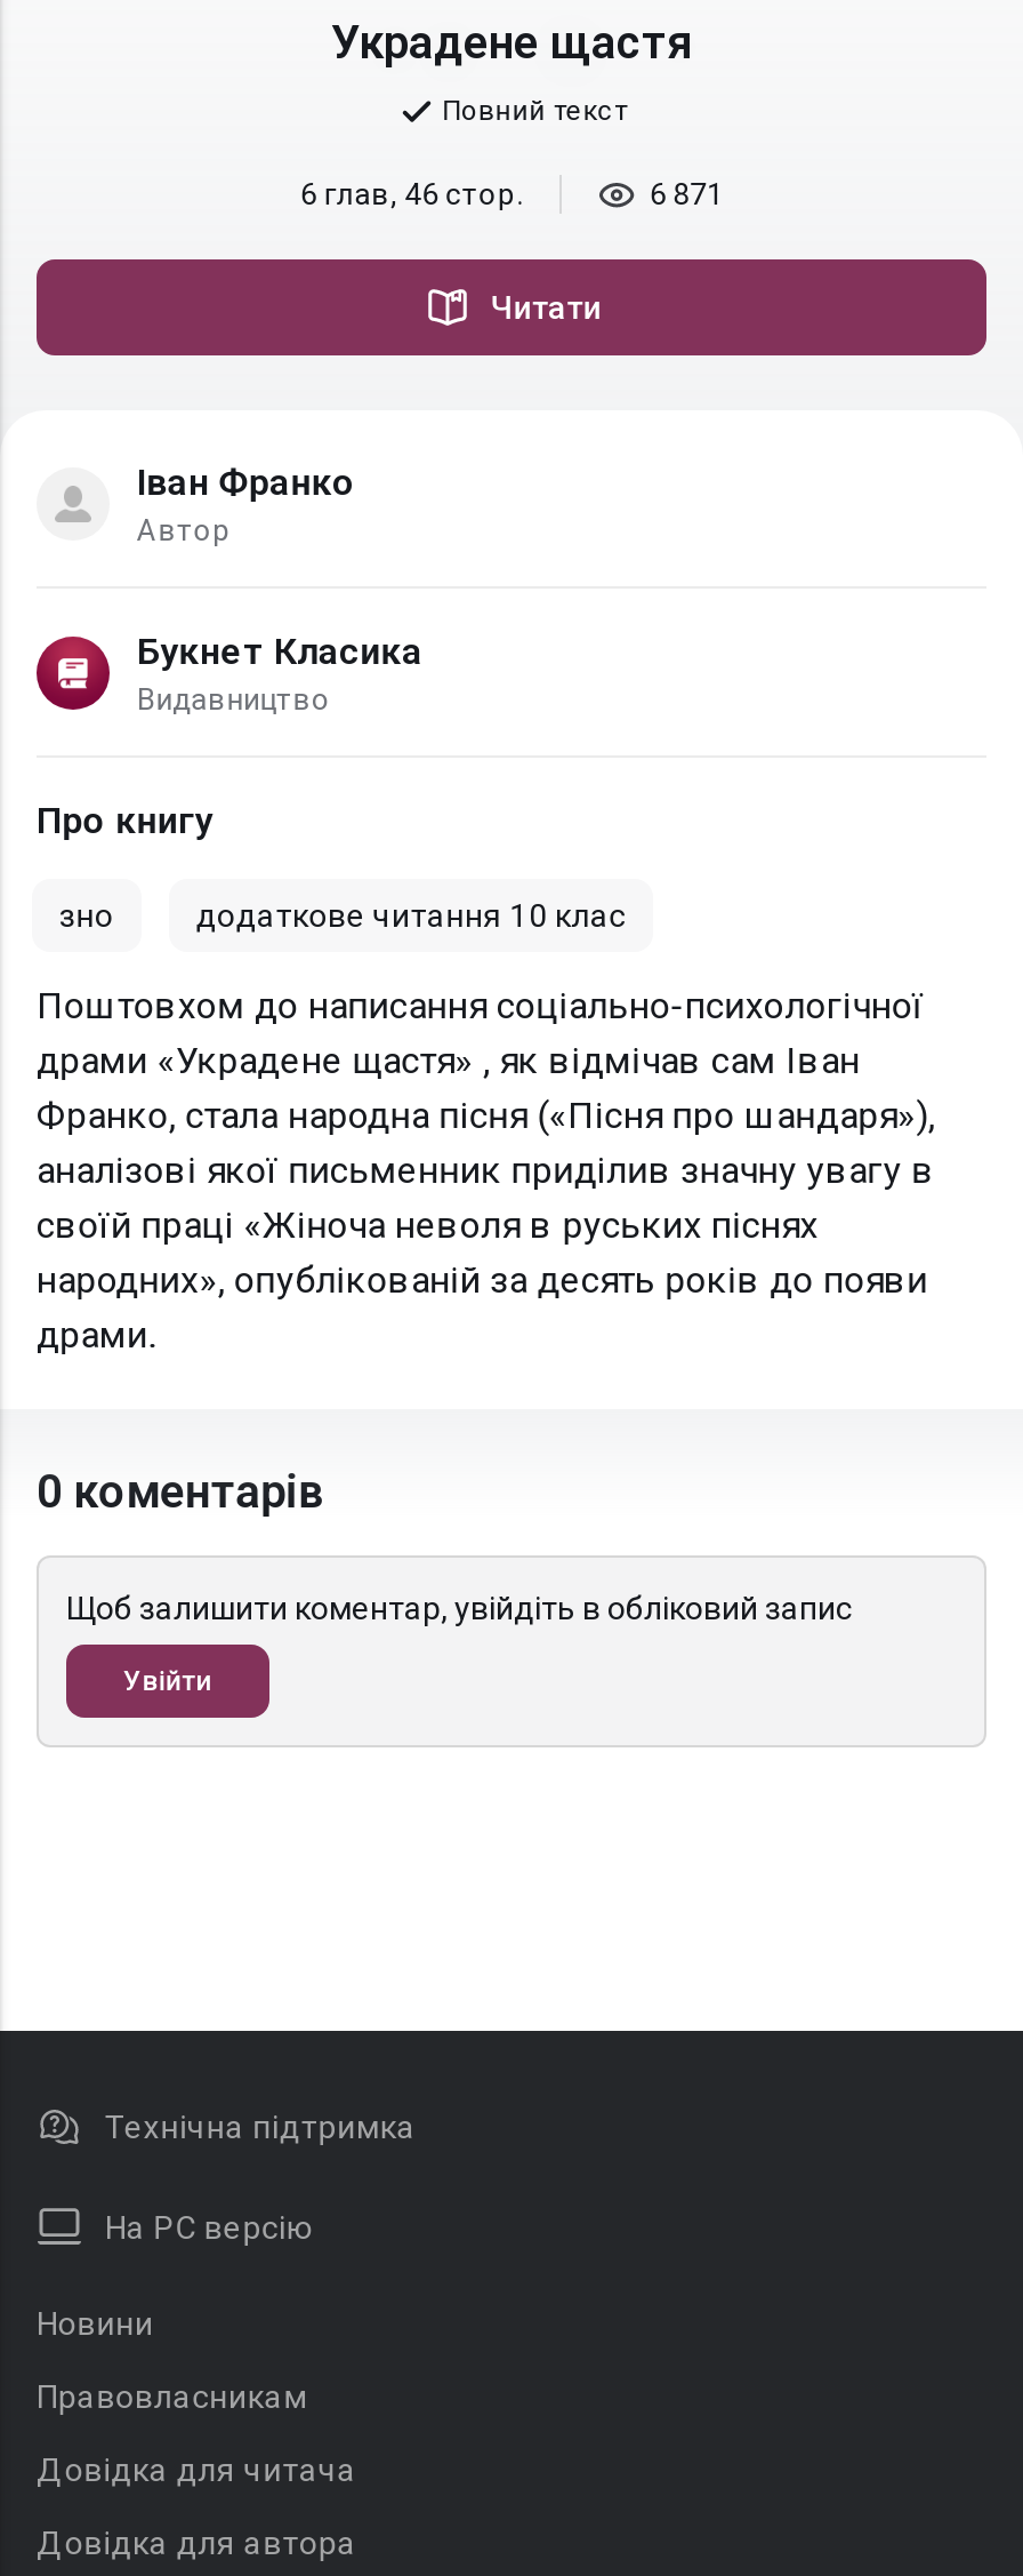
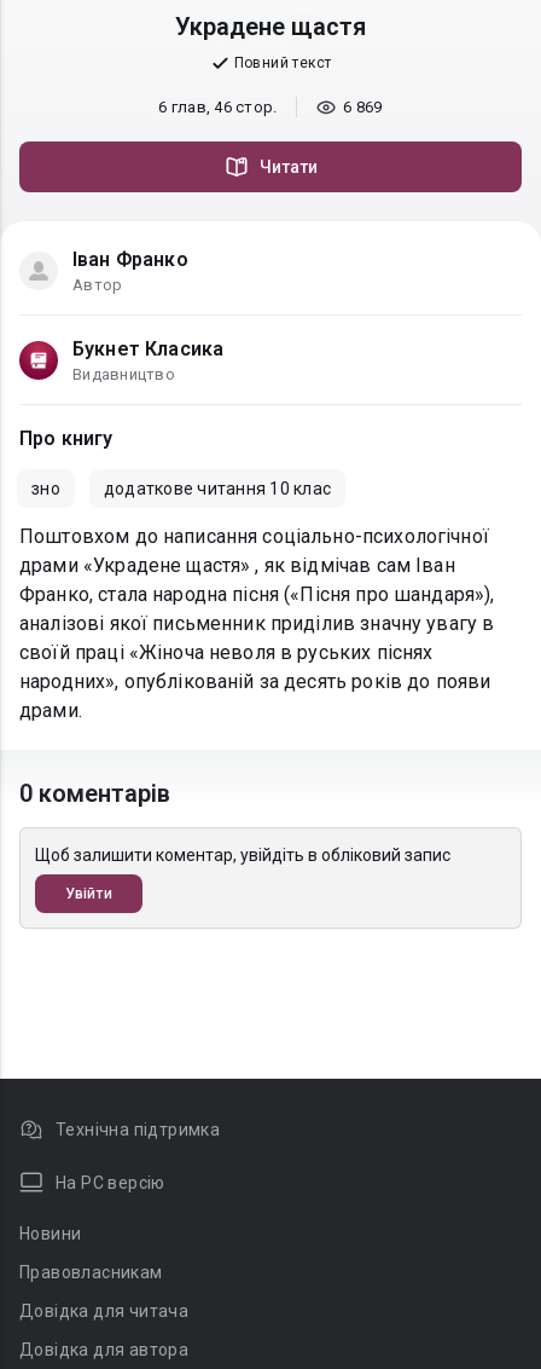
[649,177,723,212] 6 871 -> [343,98,382,116] 6 869

